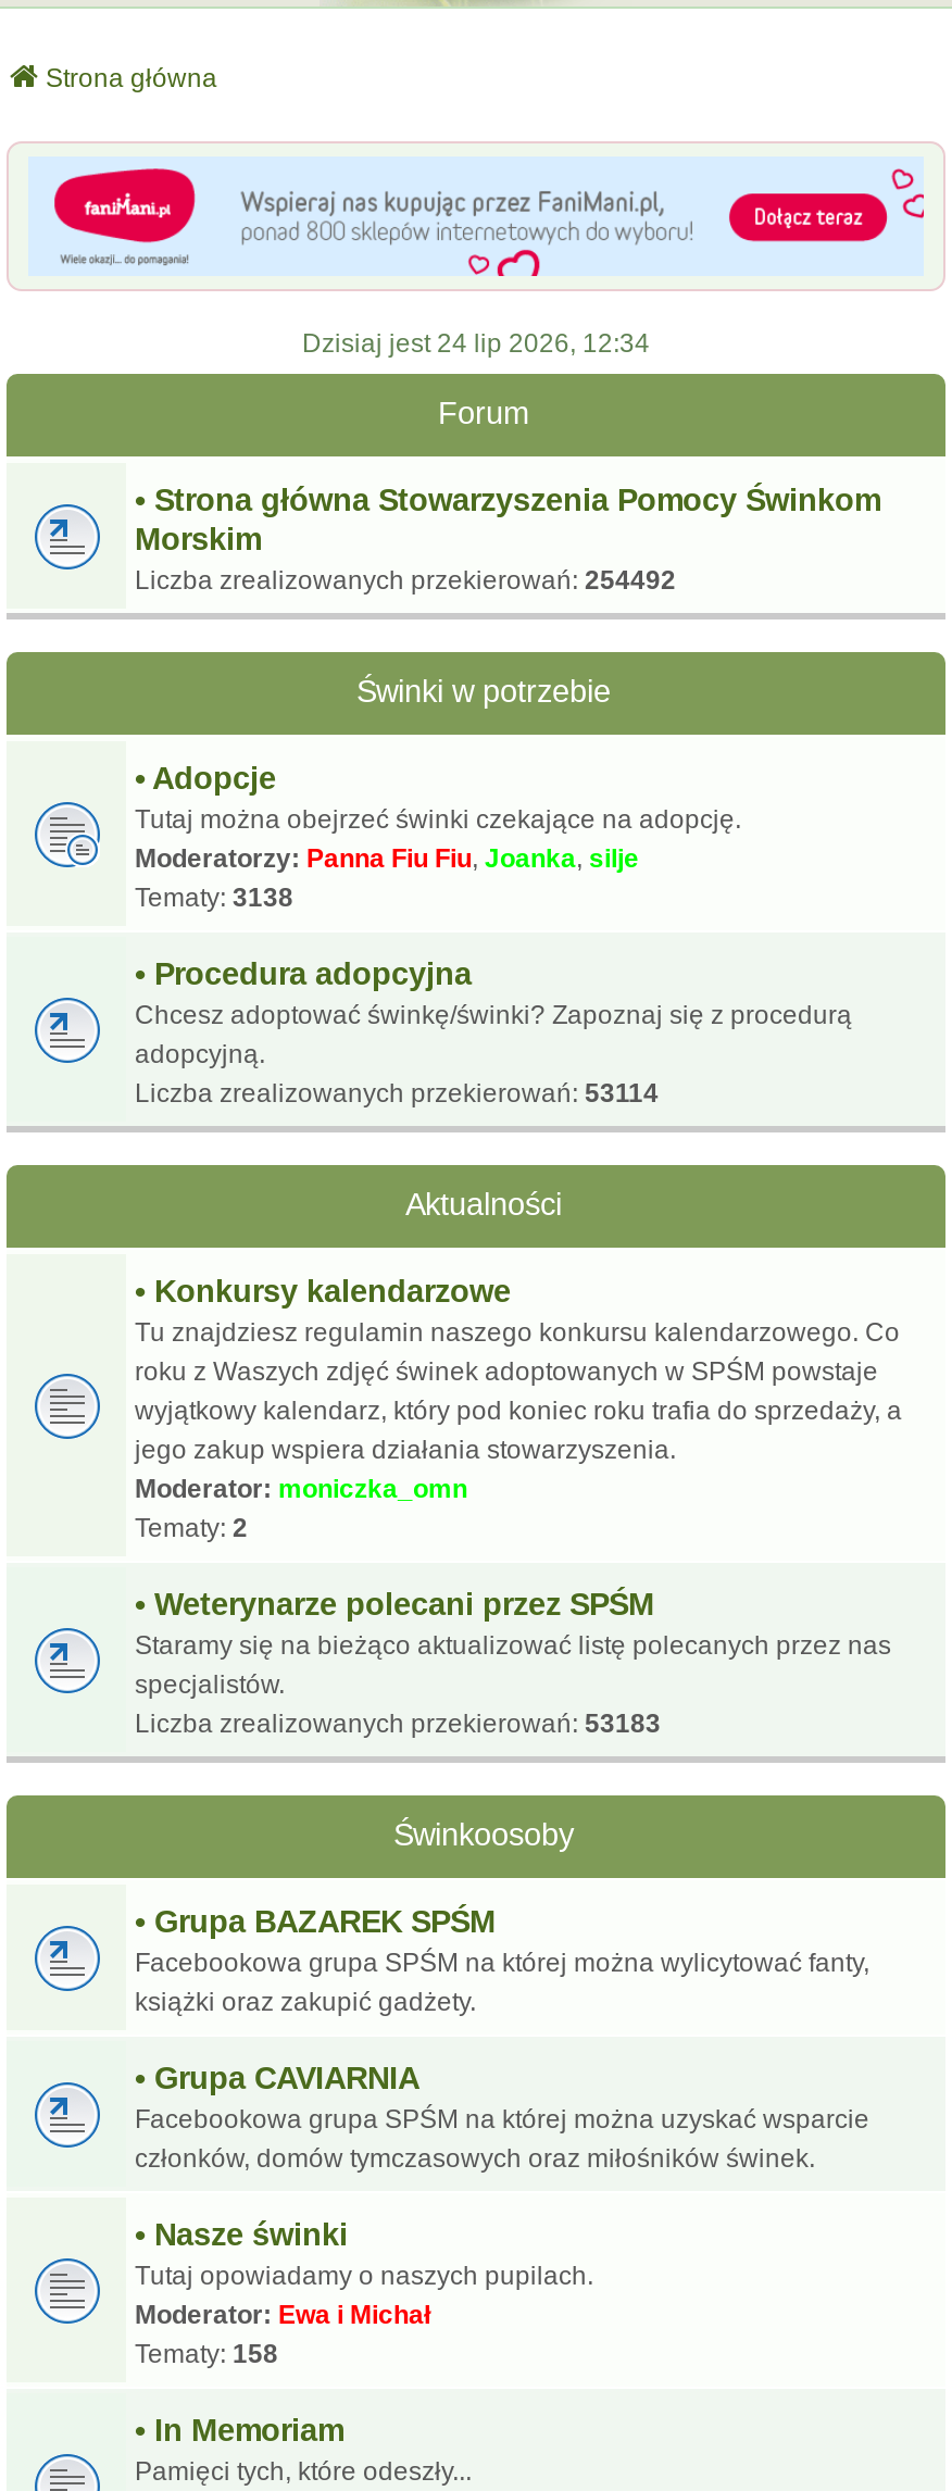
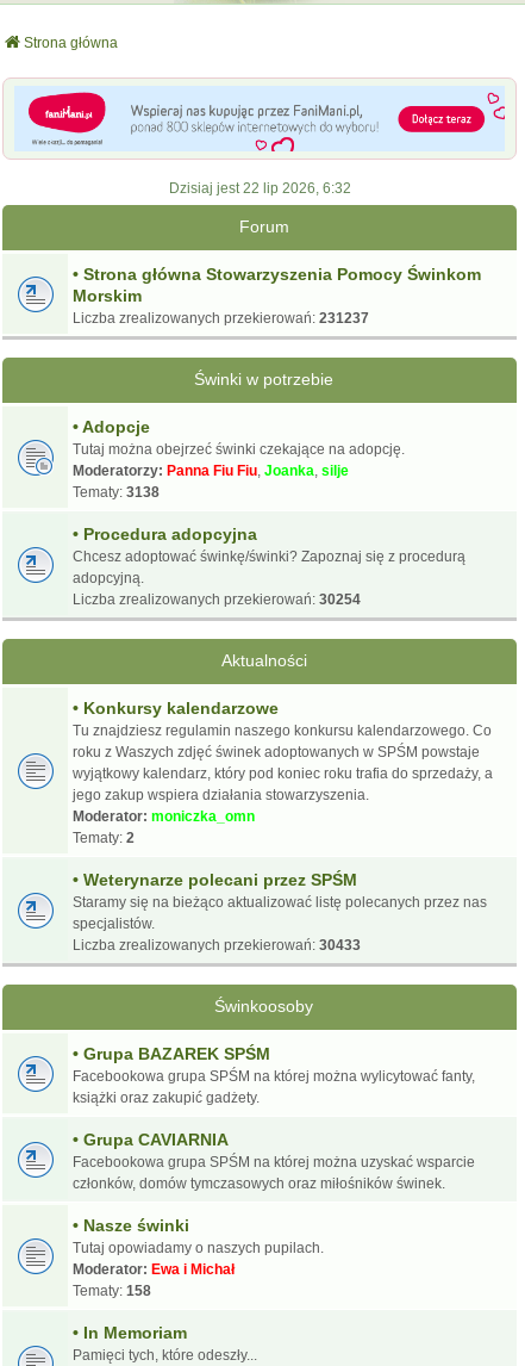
[302,328,650,358] Dzisiaj jest 24 lip 2026, 12:34 -> [168,180,351,197] Dzisiaj jest 22 lip 2026, 6:32
[135,565,676,595] Liczba zrealizowanych przekierowań: 254492 -> [73,310,369,326] Liczba zrealizowanych przekierowań: 231237
[135,1078,659,1108] Liczba zrealizowanych przekierowań: 53114 -> [73,591,361,608] Liczba zrealizowanych przekierowań: 30254
[135,1708,661,1739] Liczba zrealizowanych przekierowań: 53183 -> [73,937,361,953] Liczba zrealizowanych przekierowań: 30433

